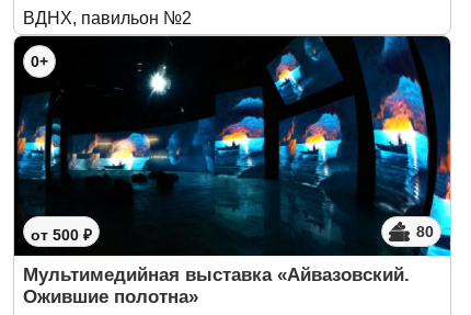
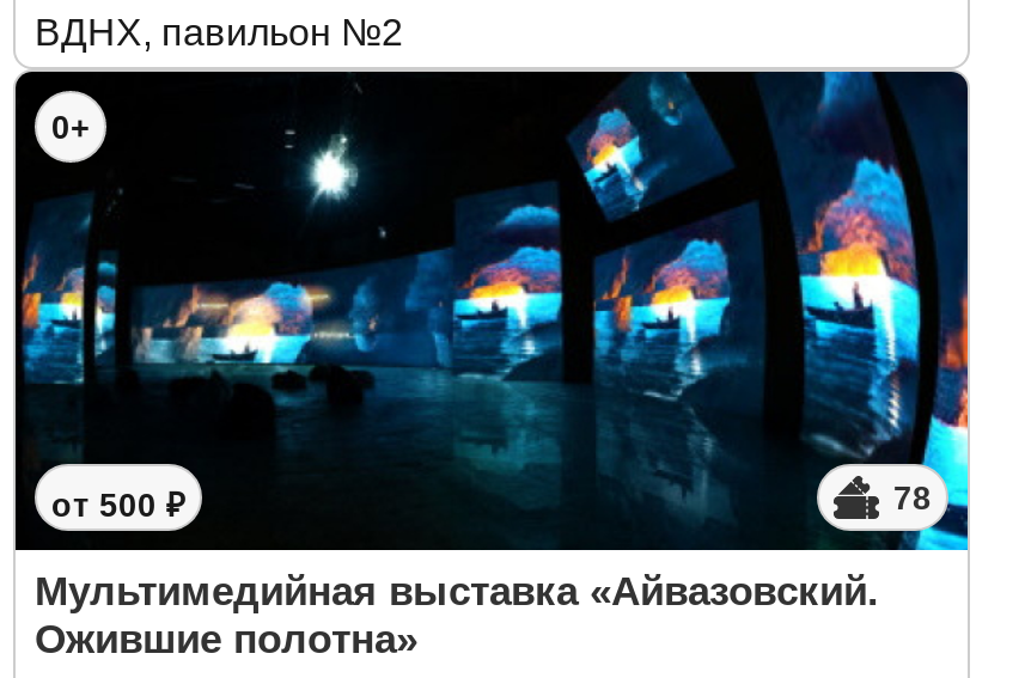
[416,224,434,240] 80 -> [893,481,932,517] 78

